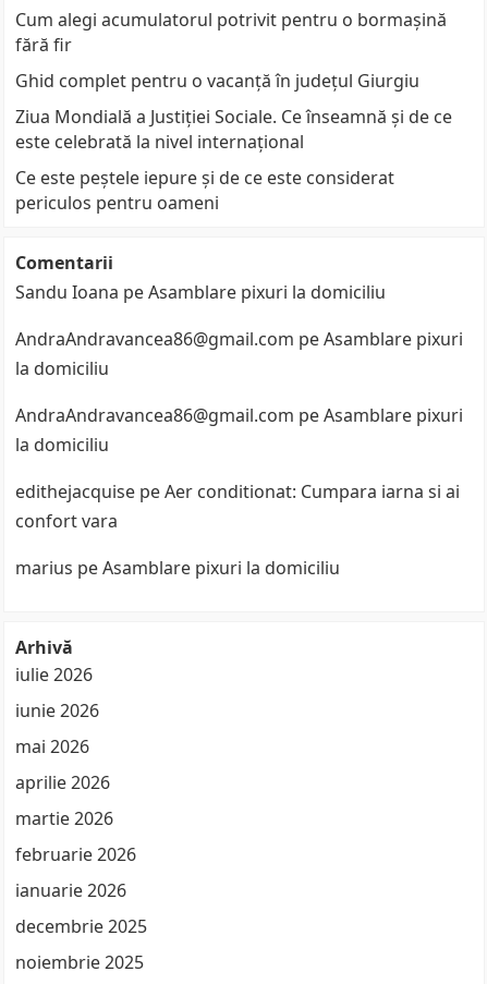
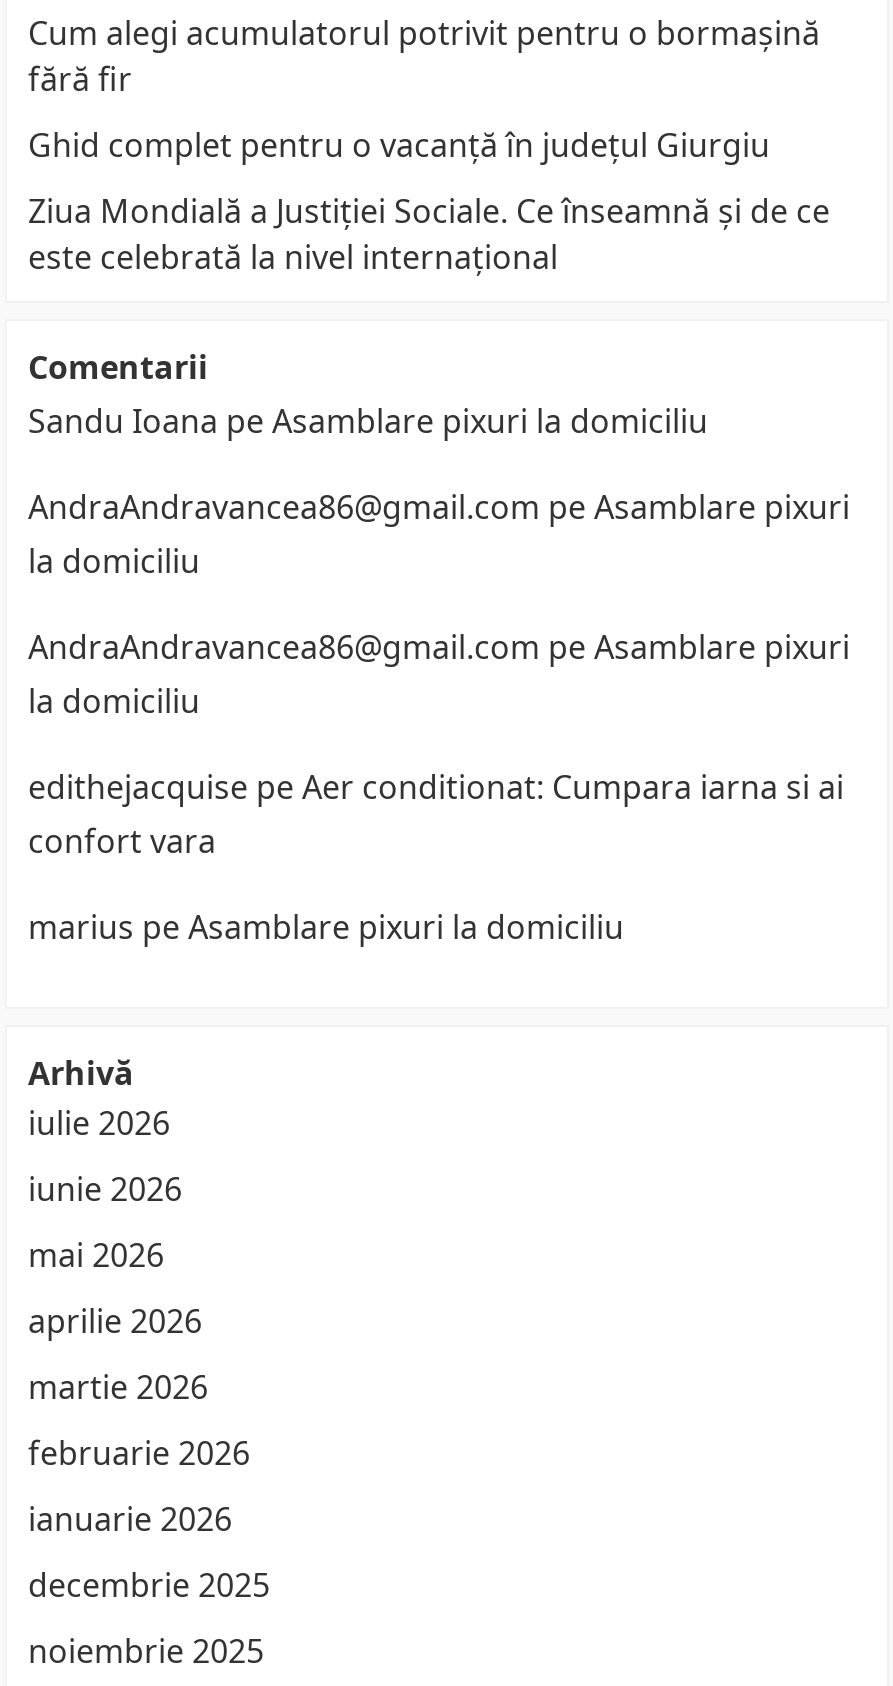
[16,166,395,215] Ce este peștele iepure și de ce este considerat | periculos pentru oameni -> none

